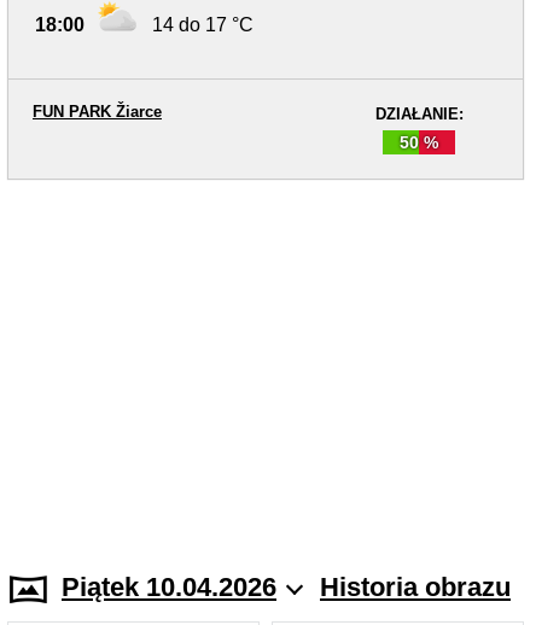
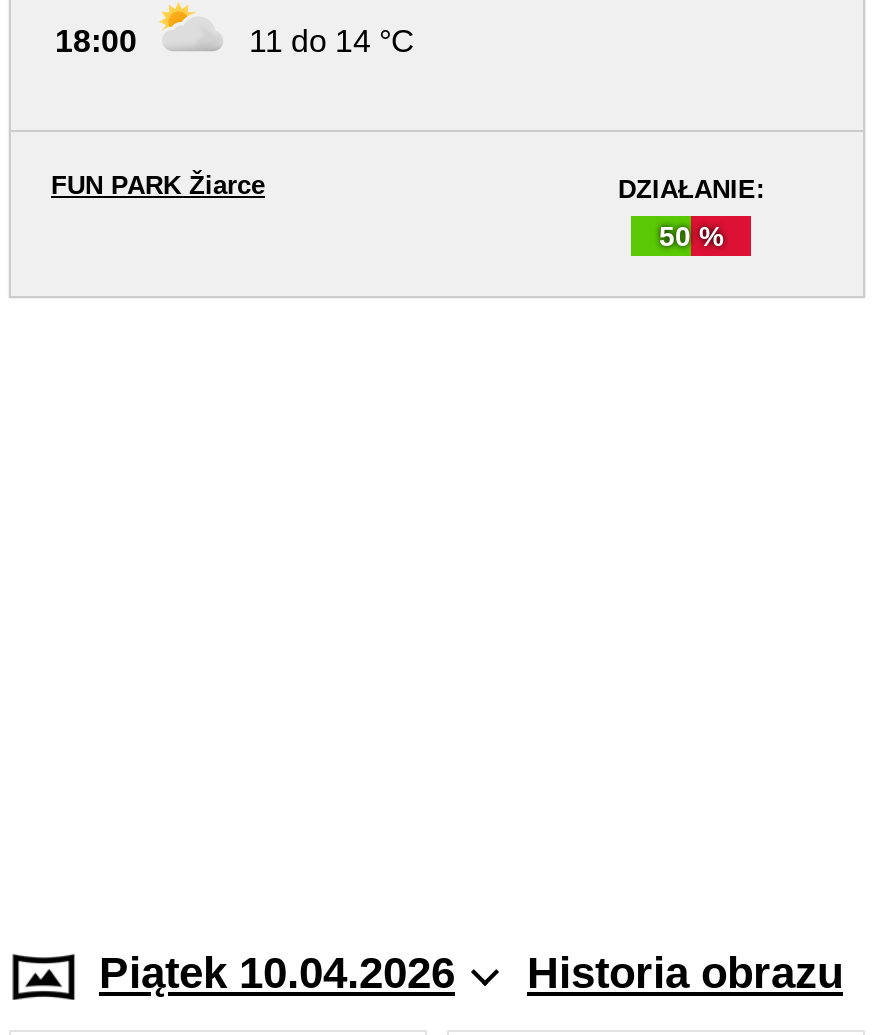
[152,14,254,35] 14 do 17 °C -> [249,24,415,58] 11 do 14 °C

